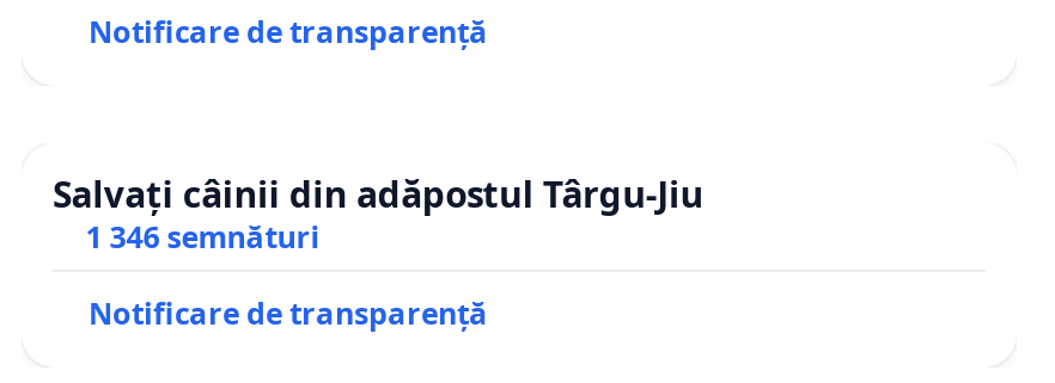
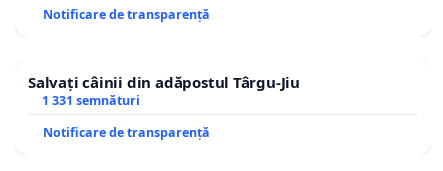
[86,218,320,258] 1 346 semnături -> [42,92,140,109] 1 331 semnături

